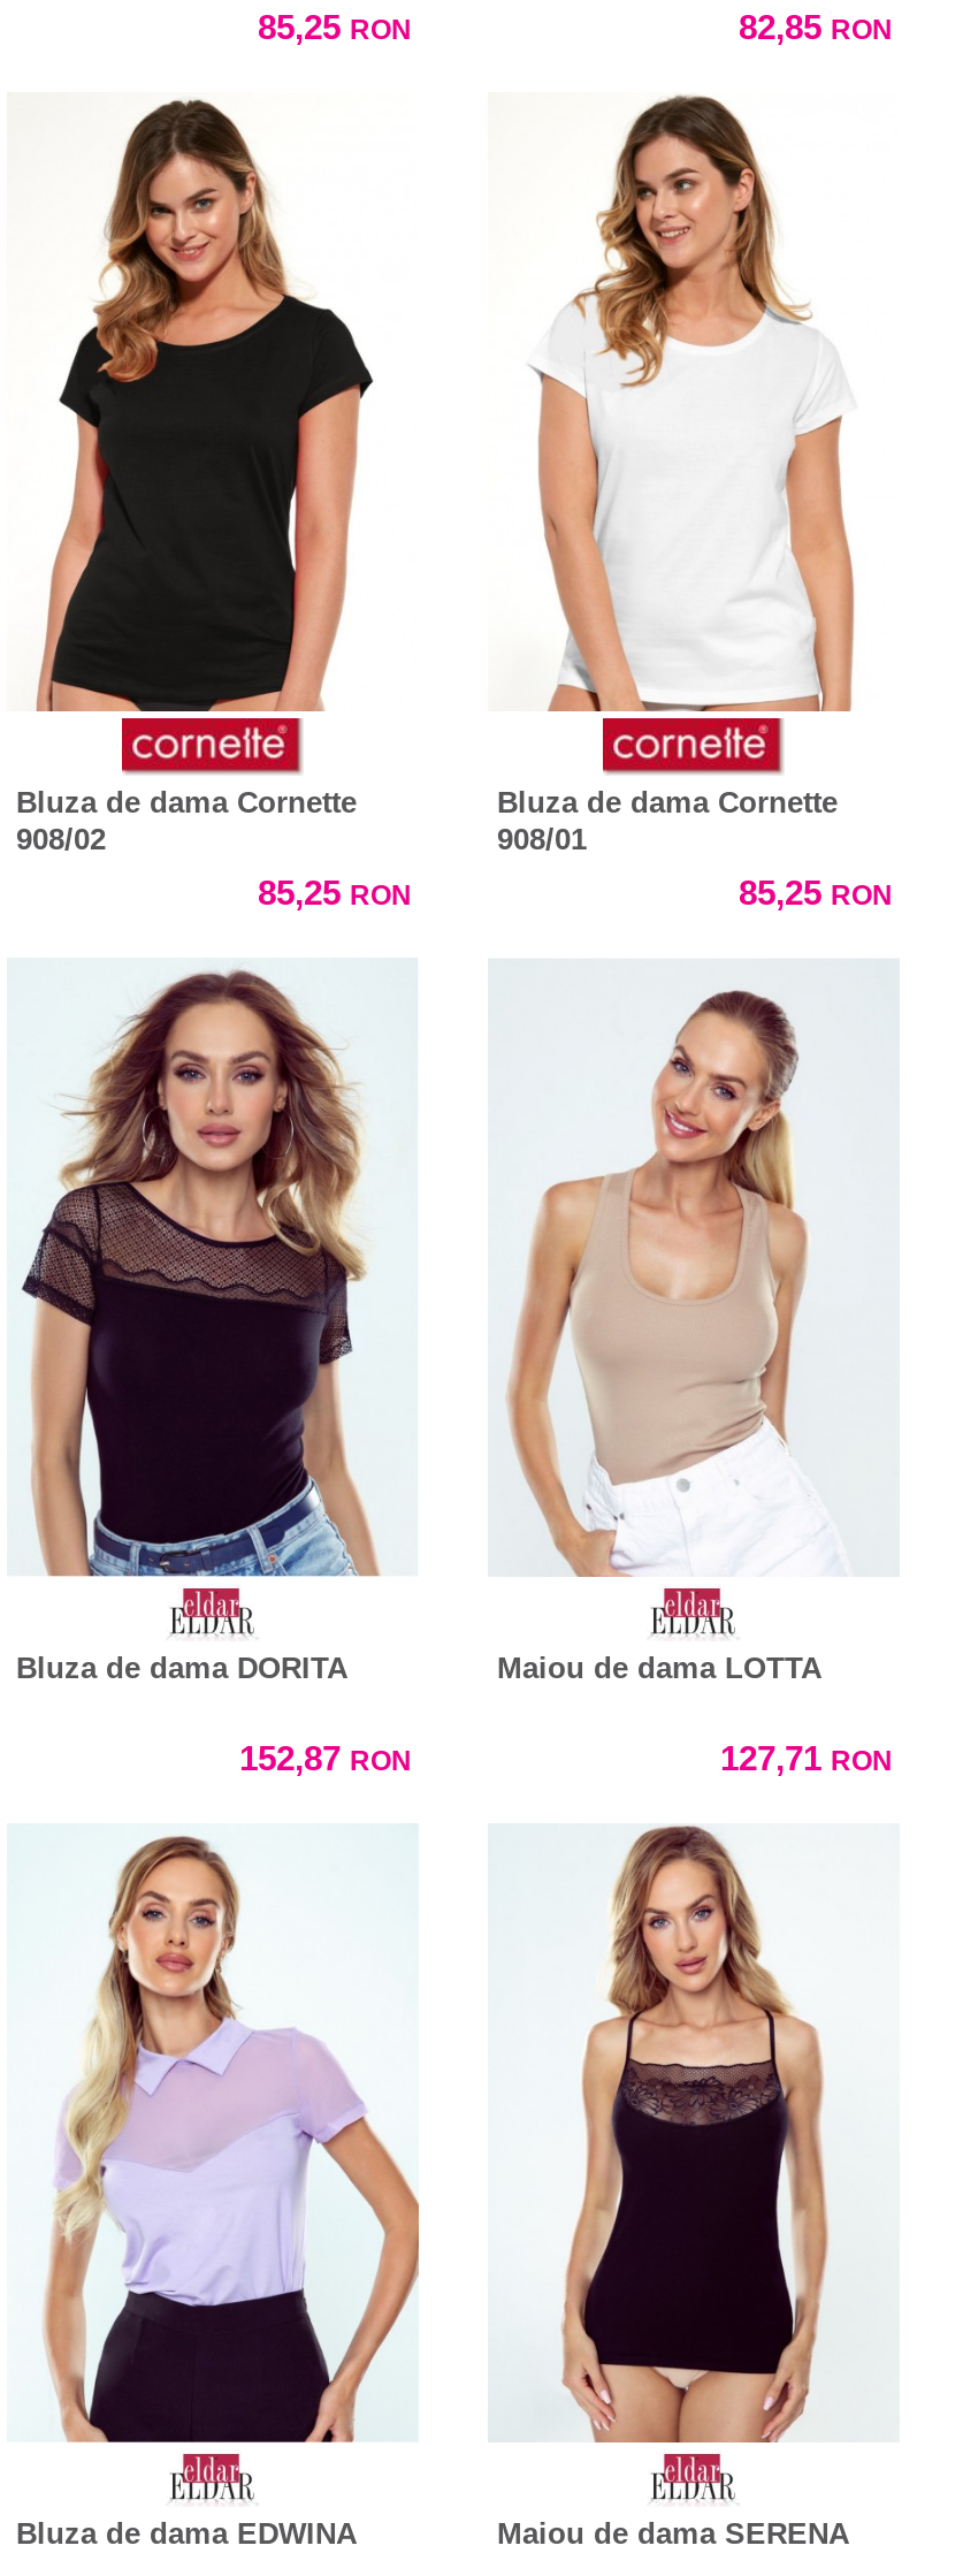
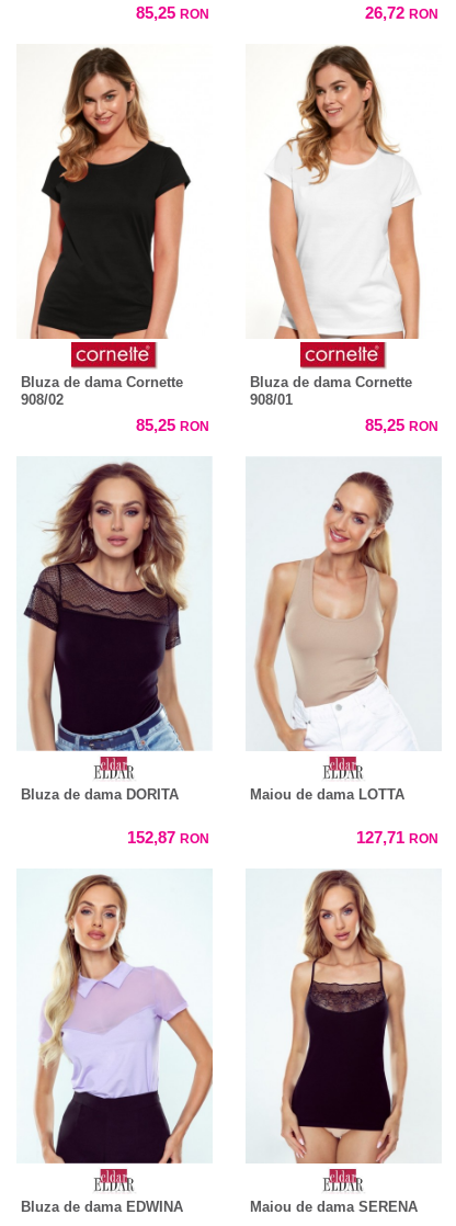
[739,7,893,47] 82,85 RON -> [365,4,438,22] 26,72 RON

